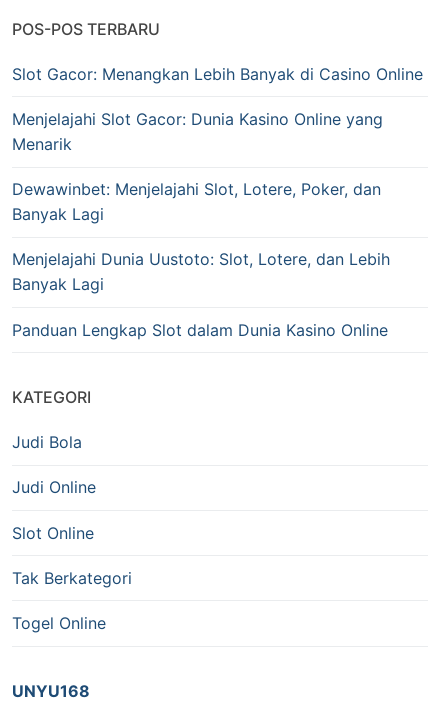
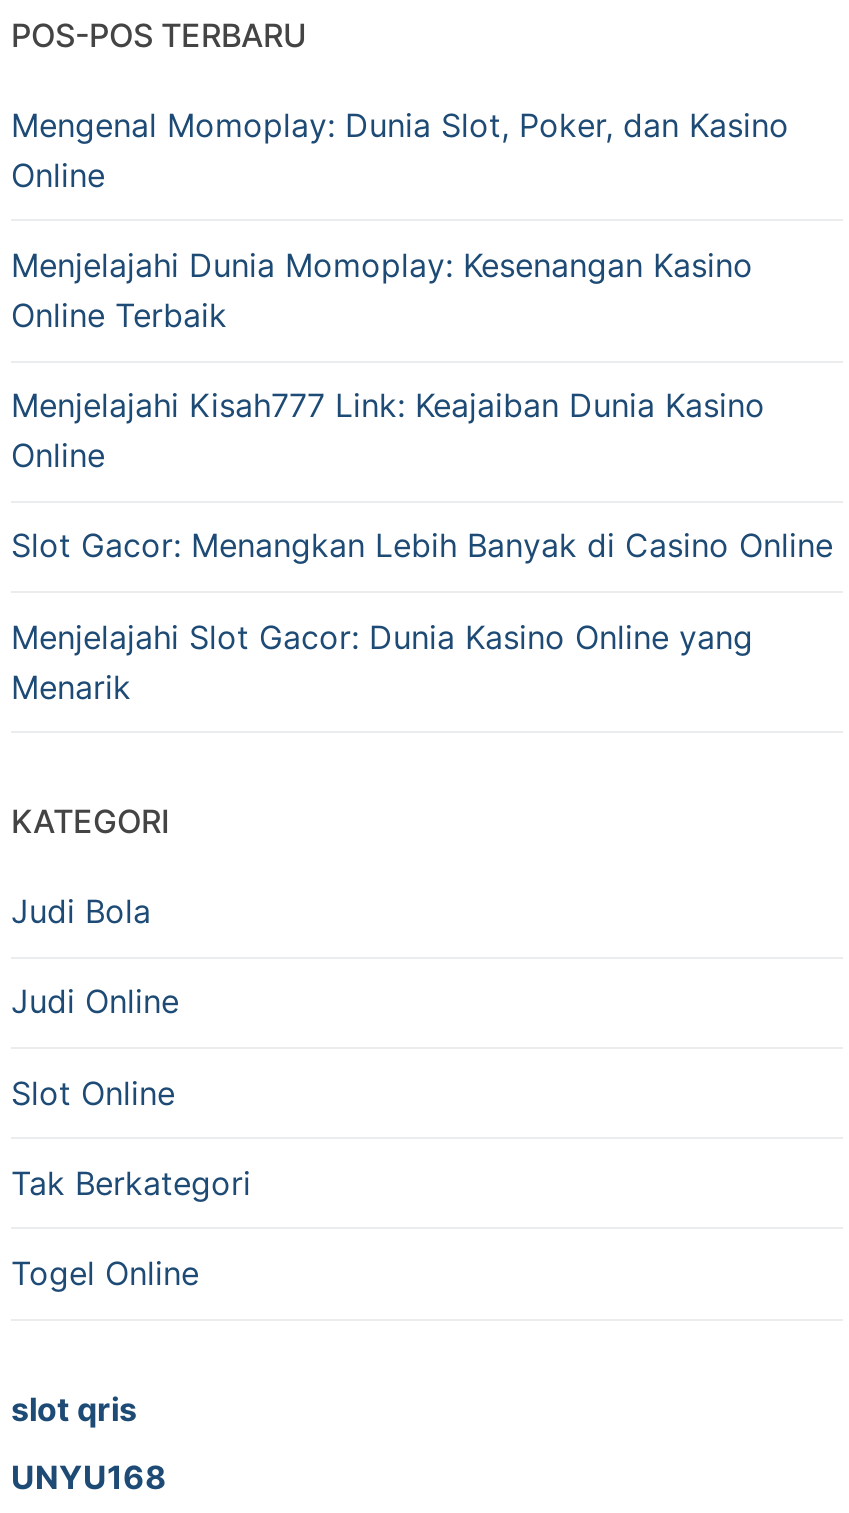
none -> [11,105,789,475] Mengenal Momoplay: Dunia Slot, Poker, dan Kasino | Online | Menjelajahi Dunia Momoplay: Kesenangan Kasino | Online Terbaik | Menjelajahi Kisah777 Link: Keajaiban Dunia Kasino | Online
moved [12,64,423,154] -> [11,526,833,706]: Slot Gacor: Menangkan Lebih Banyak di Casino Online | Menjelajahi Slot Gacor: Dunia Kasino Online yang | Menarik
[12,179,390,340] Dewawinbet: Menjelajahi Slot, Lotere, Poker, dan | Banyak Lagi | Menjelajahi Dunia Uustoto: Slot, Lotere, dan Lebih | Banyak Lagi | Panduan Lengkap Slot dalam Dunia Kasino Online -> none
none -> [11,1388,137,1428] slot qris

